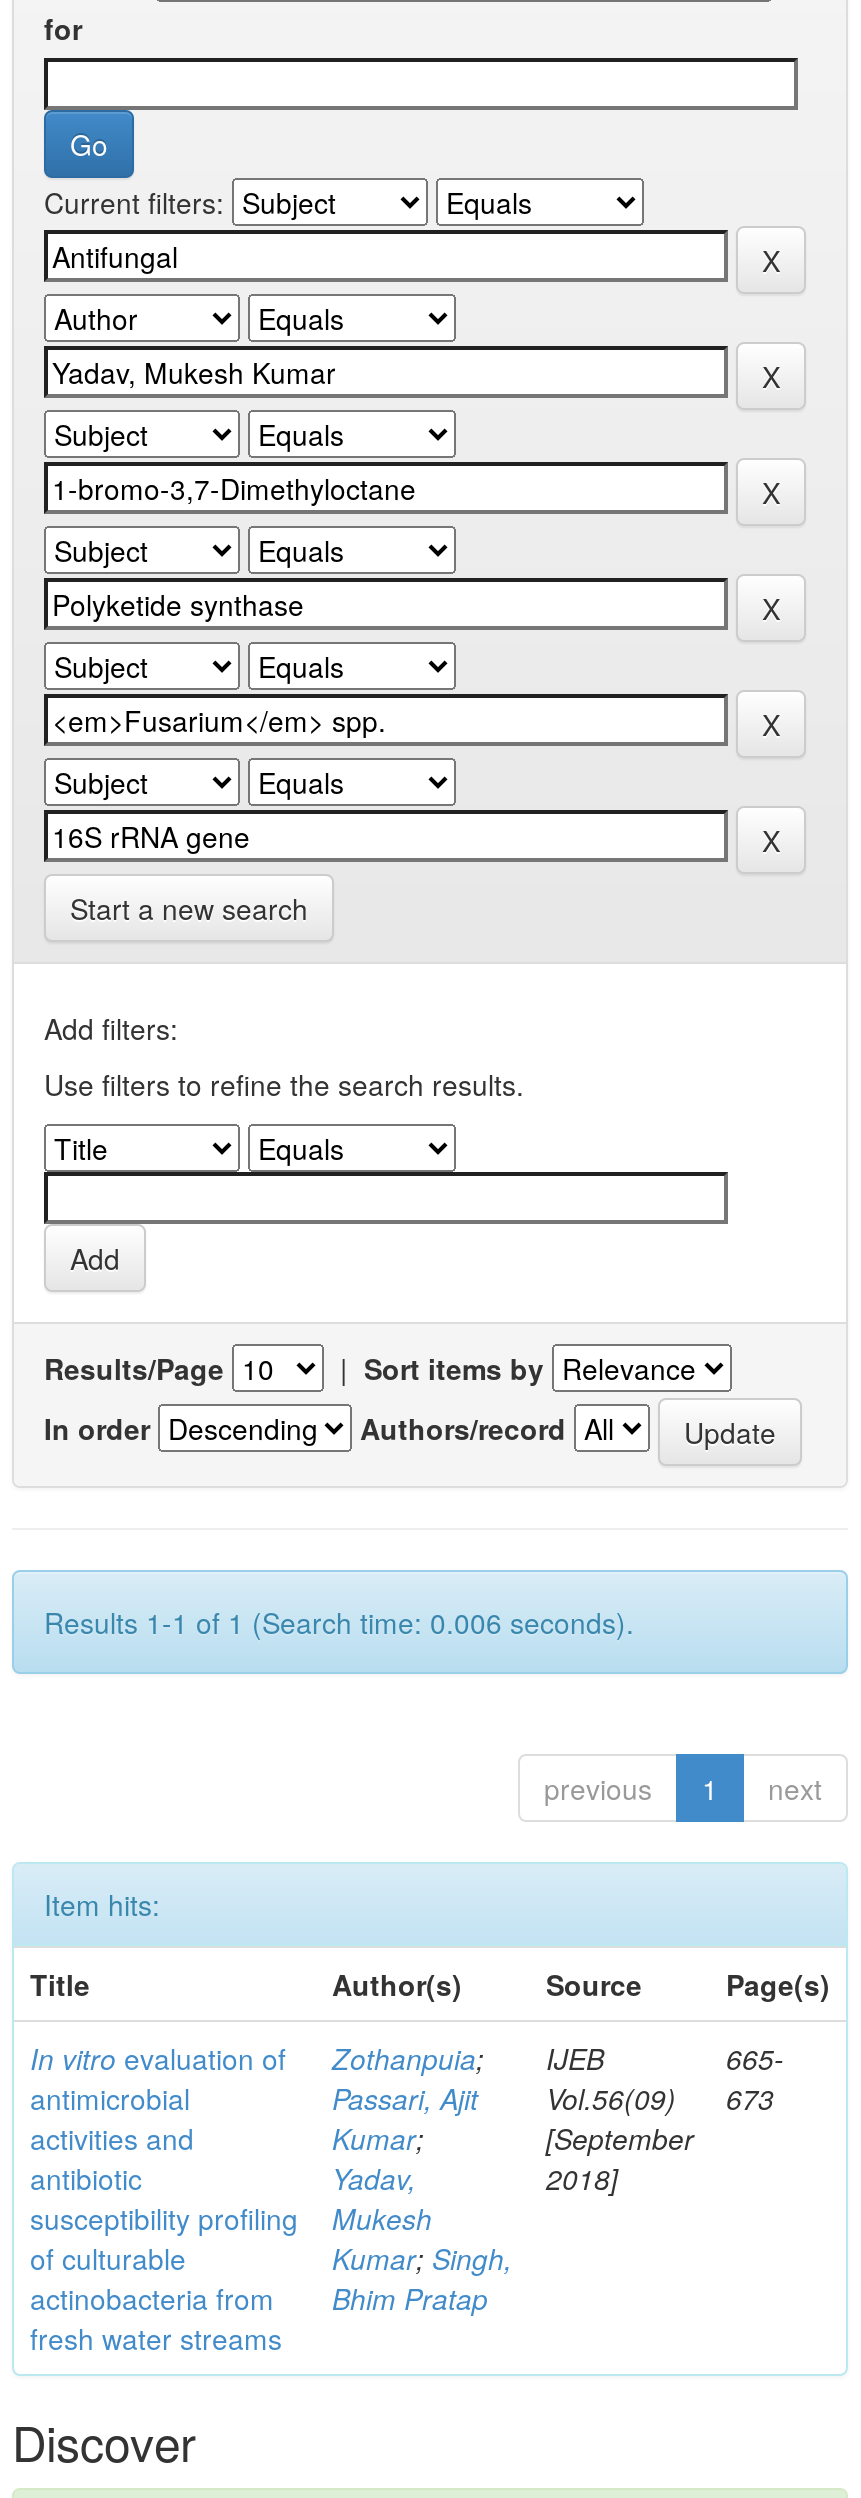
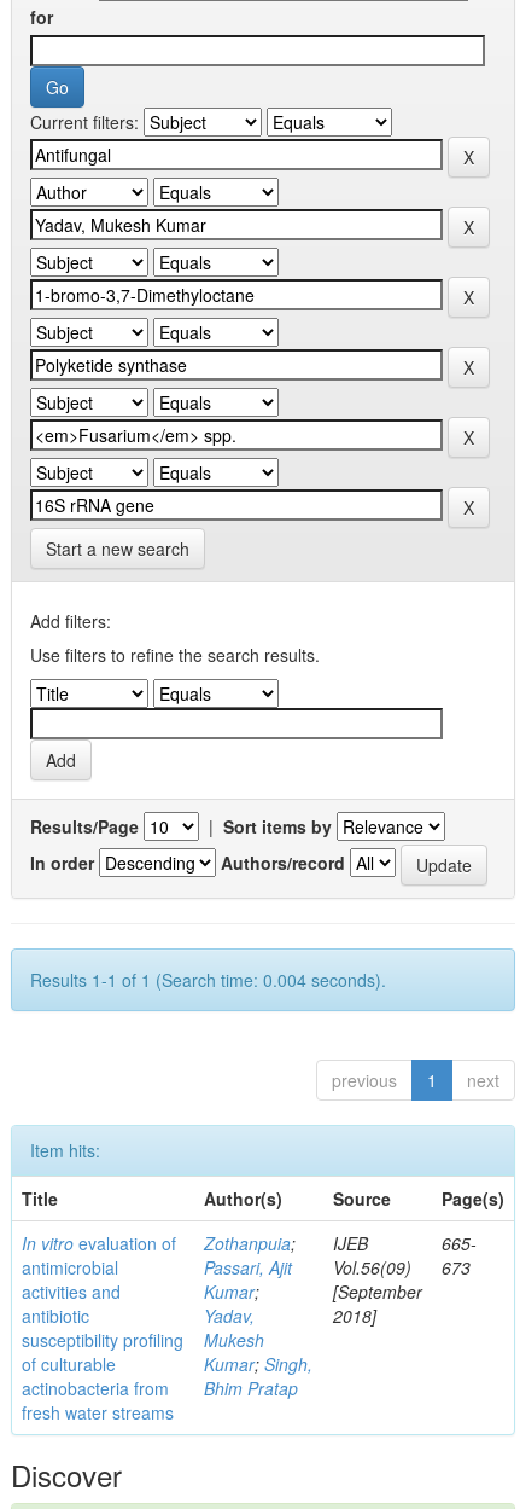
[44,1602,634,1642] Results 1-1 of 1 (Search time: 0.006 seconds). -> [30,968,386,992] Results 1-1 of 1 (Search time: 0.004 seconds).

